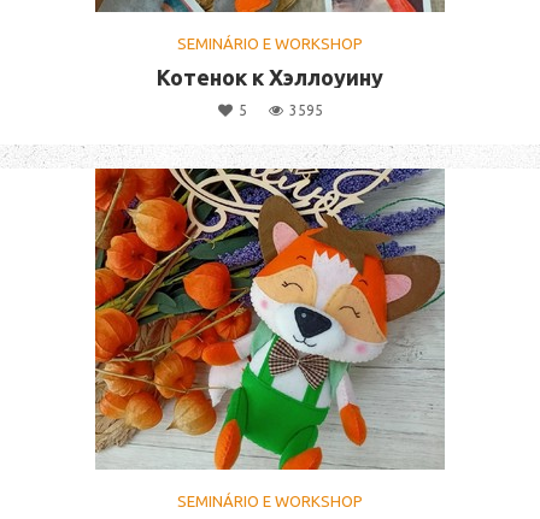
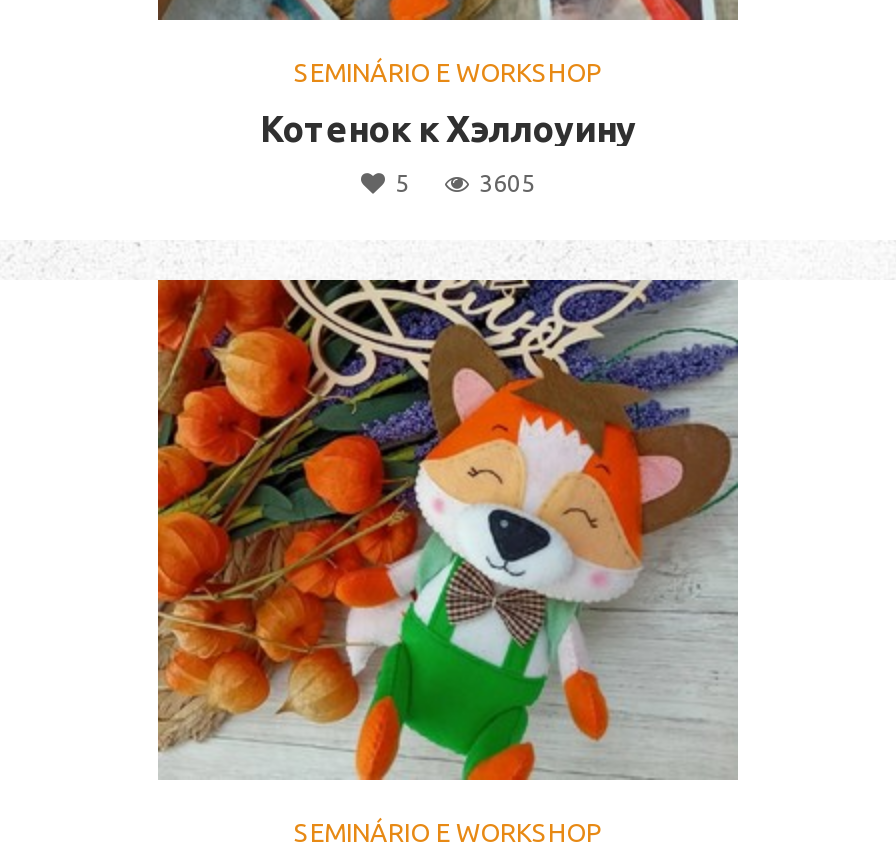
[289,102,322,118] 3595 -> [479,170,535,196] 3605

